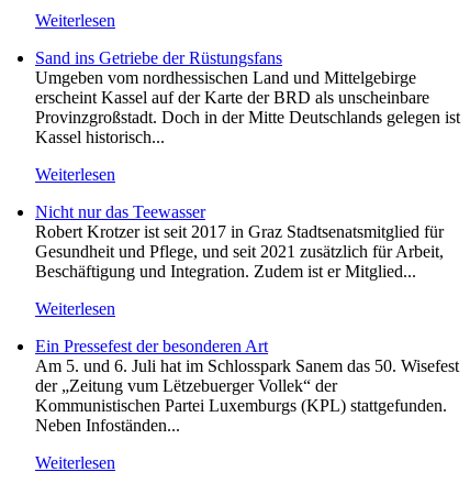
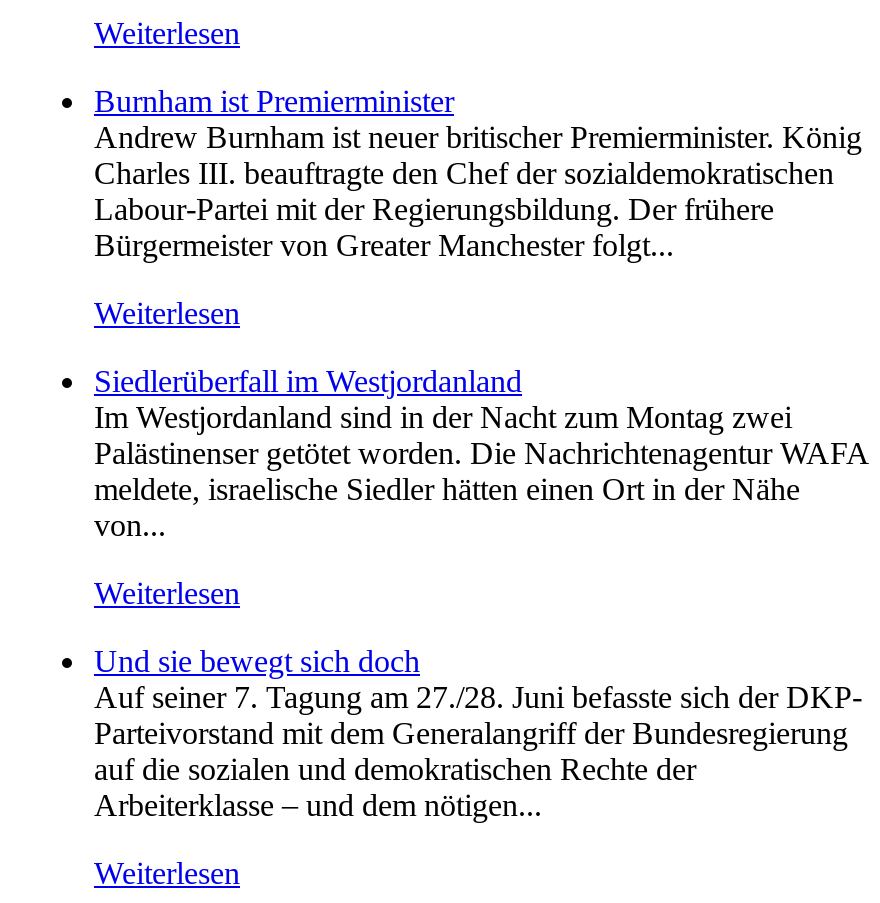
[35,48,460,146] Sand ins Getriebe der Rüstungsfans | Umgeben vom nordhessischen Land und Mittelgebirge | erscheint Kassel auf der Karte der BRD als unscheinbare | Provinzgroßstadt. Doch in der Mitte Deutschlands gelegen ist | Kassel historisch... -> [94,83,862,261] Burnham ist Premierminister | Andrew Burnham ist neuer britischer Premierminister. König | Charles III. beauftragte den Chef der sozialdemokratischen | Labour-Partei mit der Regierungsbildung. Der frühere | Bürgermeister von Greater Manchester folgt...
[35,202,444,280] Nicht nur das Teewasser | Robert Krotzer ist seit 2017 in Graz Stadtsenatsmitglied für | Gesundheit und Pflege, und seit 2021 zusätzlich für Arbeit, | Beschäftigung und Integration. Zudem ist er Mitglied... -> [94,363,868,541] Siedlerüberfall im Westjordanland | Im Westjordanland sind in der Nacht zum Montag zwei | Palästinenser getötet worden. Die Nachrichtenagentur WAFA | meldete, israelische Siedler hätten einen Ort in der Nähe | von...
[35,336,459,434] Ein Pressefest der besonderen Art | Am 5. und 6. Juli hat im Schlosspark Sanem das 50. Wisefest | der „Zeitung vum Lëtzebuerger Vollek“ der | Kommunistischen Partei Luxemburgs (KPL) stattgefunden. | Neben Infoständen... -> [94,643,862,821] Und sie bewegt sich doch | Auf seiner 7. Tagung am 27./28. Juni befasste sich der DKP- | Parteivorstand mit dem Generalangriff der Bundesregierung | auf die sozialen und demokratischen Rechte der | Arbeiterklasse – und dem nötigen...

